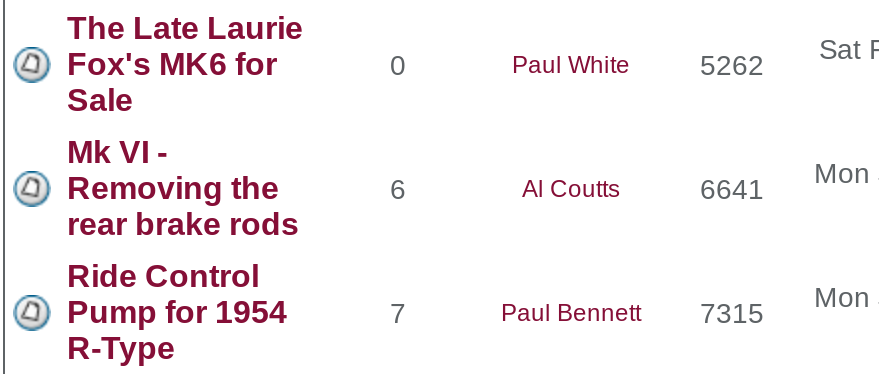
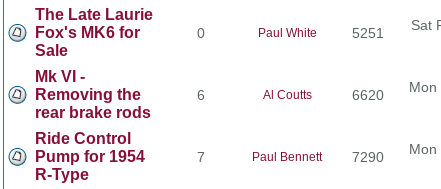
[700,48,764,80] 5262 -> [351,25,383,41] 5251
[700,172,764,204] 6641 -> [351,87,383,103] 6620
[700,296,764,328] 7315 -> [351,149,383,165] 7290

